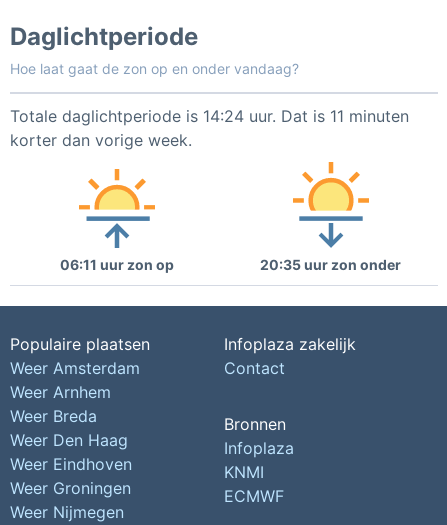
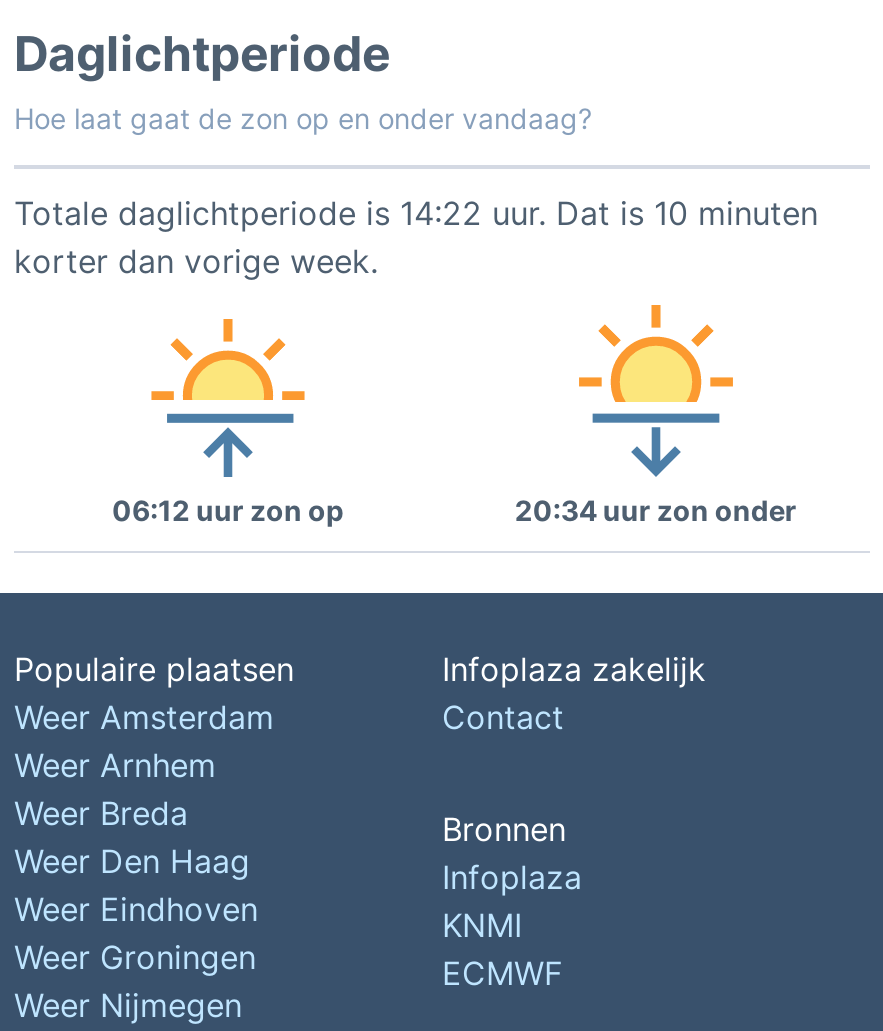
[10,106,409,126] Totale daglichtperiode is 14:24 uur. Dat is 11 minuten -> [14,193,818,233] Totale daglichtperiode is 14:22 uur. Dat is 10 minuten
[60,256,174,273] 06:11 uur zon op -> [112,493,344,527] 06:12 uur zon op
[260,256,401,273] 20:35 uur zon onder -> [515,493,797,527] 20:34 uur zon onder

